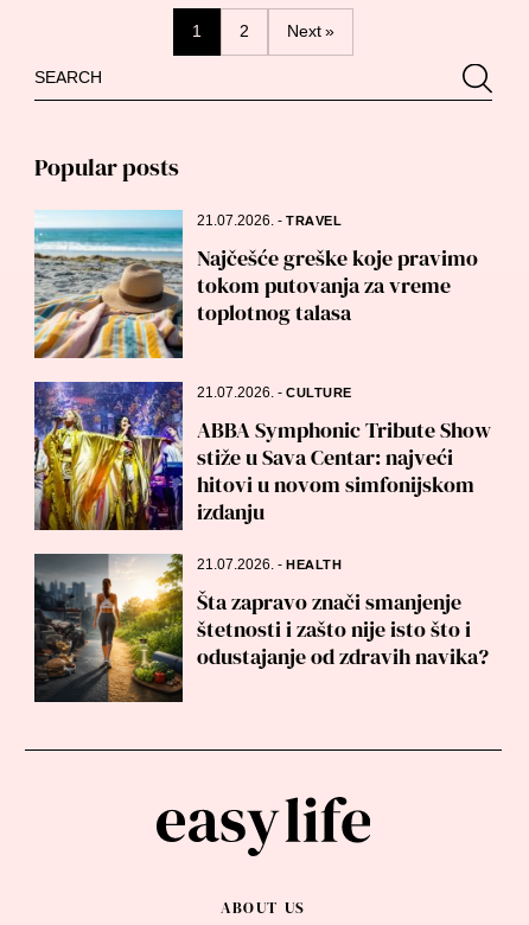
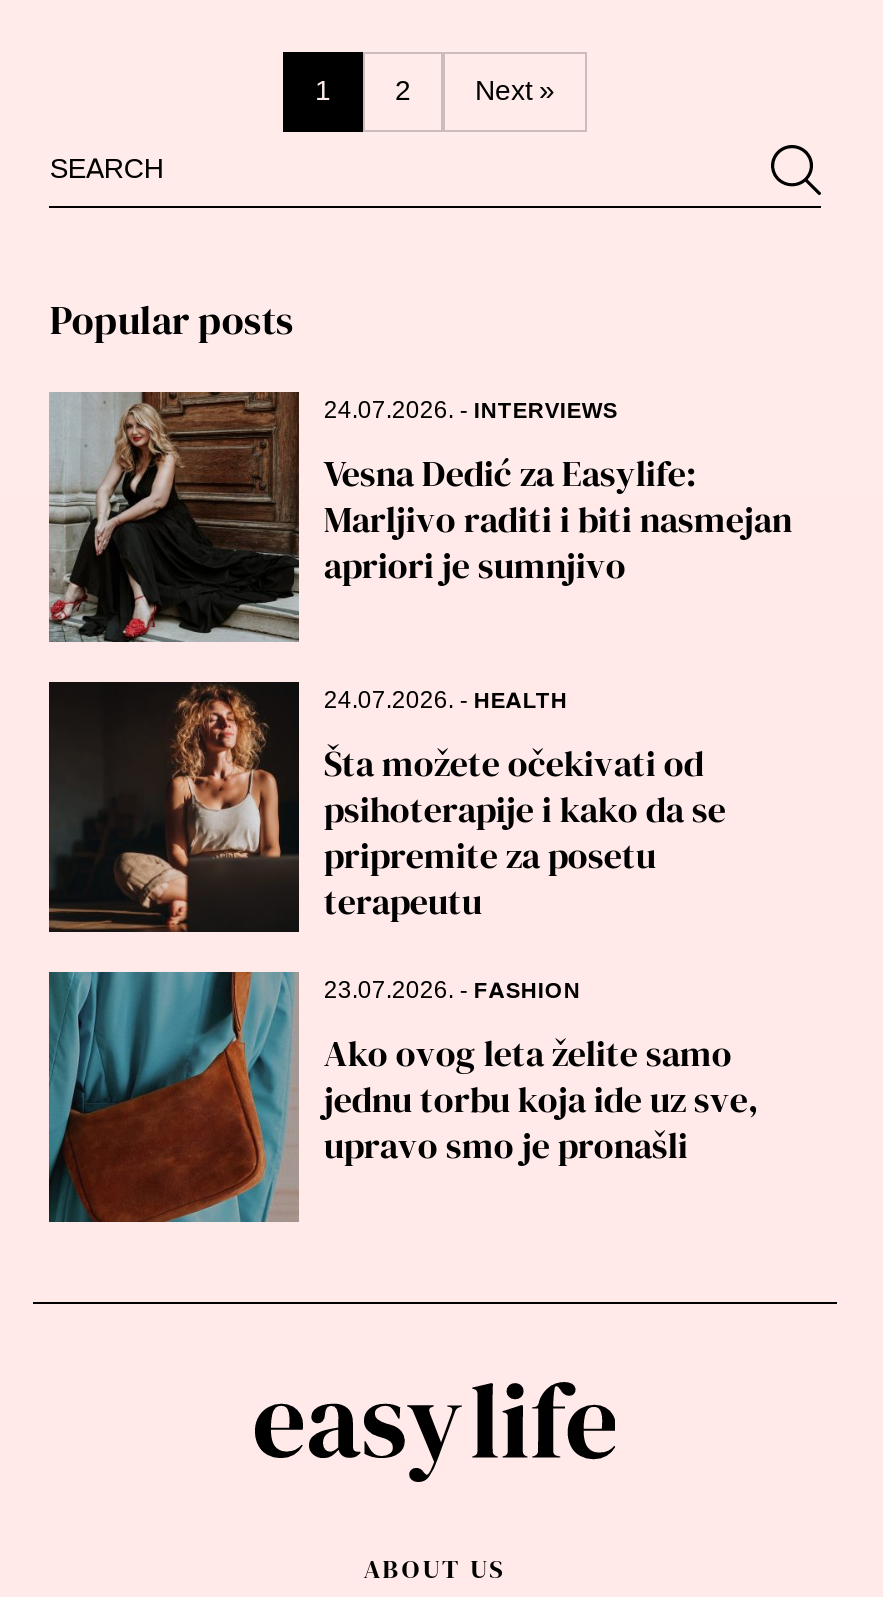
[33,210,342,359] [image] | 21.07.2026. - TRAVEL -> [47,390,618,644] [image] | 24.07.2026. - INTERVIEWS
[197,243,478,327] Najčešće greške koje pravimo | tokom putovanja za vreme | toplotnog talasa -> [324,448,792,590] Vesna Dedić za Easylife: | Marljivo raditi i biti nasmejan | apriori je sumnjivo
[33,381,352,531] [image] | 21.07.2026. - CULTURE -> [47,680,568,932] [image] | 24.07.2026. - HEALTH
[197,415,492,526] ABBA Symphonic Tribute Show | stiže u Sava Centar: najveći | hitovi u novom simfonijskom | izdanju -> [324,738,726,926] Šta možete očekivati od | psihoterapije i kako da se | pripremite za posetu | terapeutu
[33,554,342,703] [image] | 21.07.2026. - HEALTH -> [47,970,581,1224] [image] | 23.07.2026. - FASHION
[197,587,489,671] Šta zapravo znači smanjenje | štetnosti i zašto nije isto što i | odustajanje od zdravih navika? -> [324,1028,758,1170] Ako ovog leta želite samo | jednu torbu koja ide uz sve, | upravo smo je pronašli

